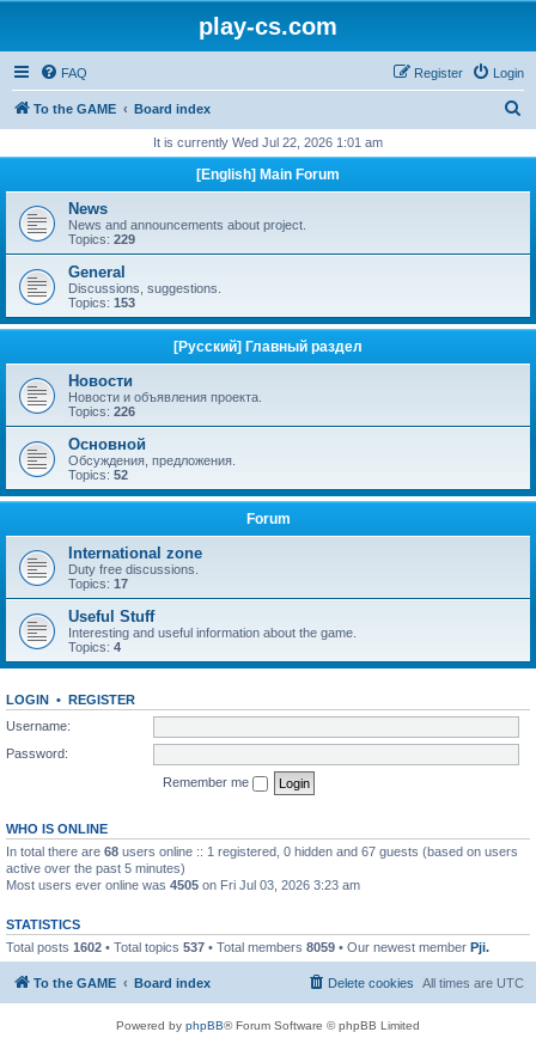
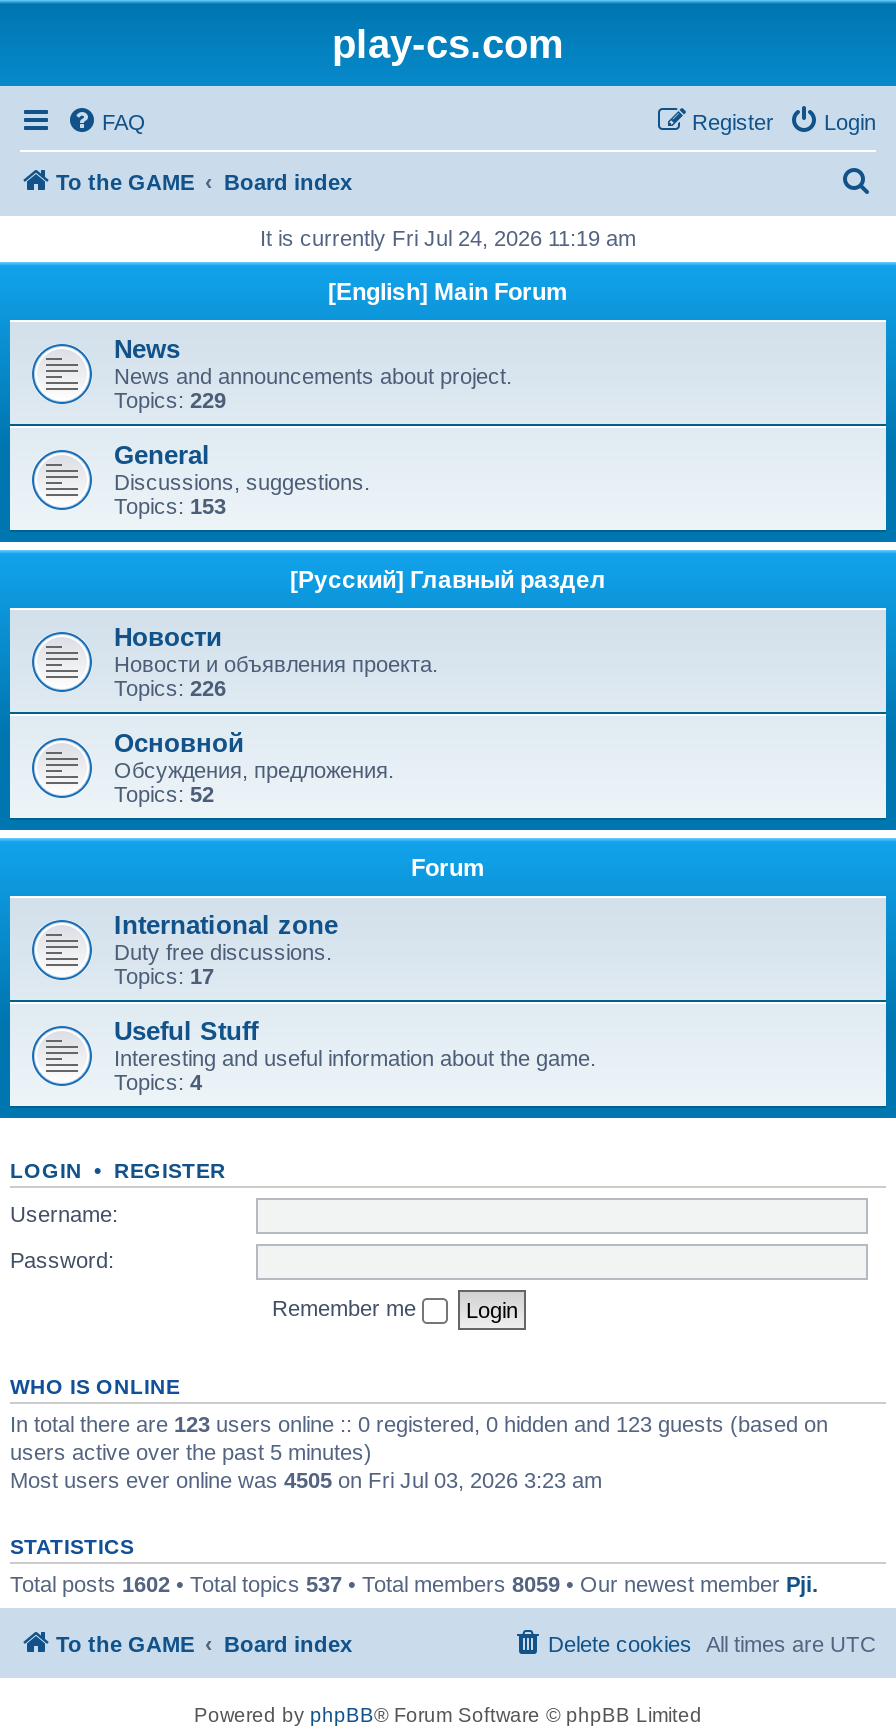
[153,135,383,149] It is currently Wed Jul 22, 2026 1:01 am -> [260,226,636,250] It is currently Fri Jul 24, 2026 11:19 am
[6,844,518,875] In total there are 68 users online :: 1 registered, 0 hidden and 67 guests (based on users | active over the past 5 minutes) -> [10,1411,828,1463] In total there are 123 users online :: 0 registered, 0 hidden and 123 guests (based on | users active over the past 5 minutes)

